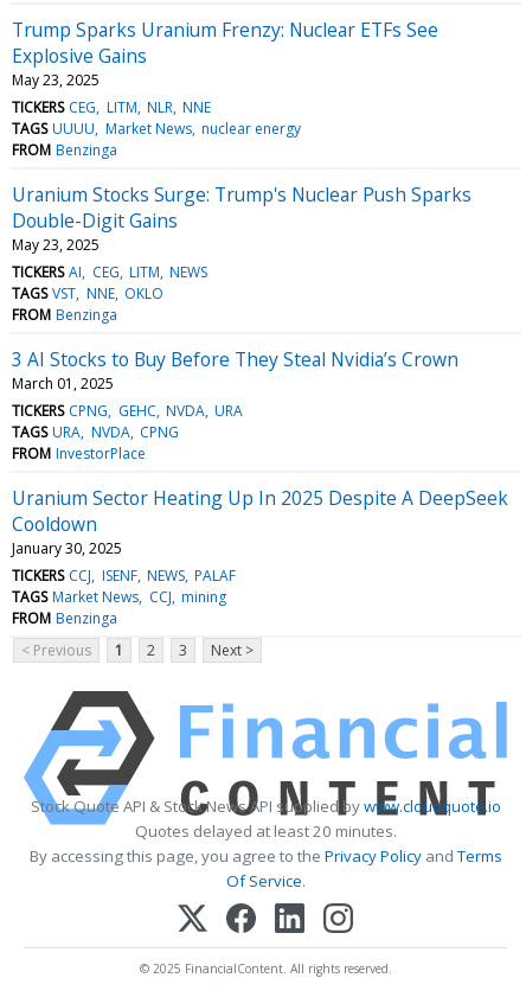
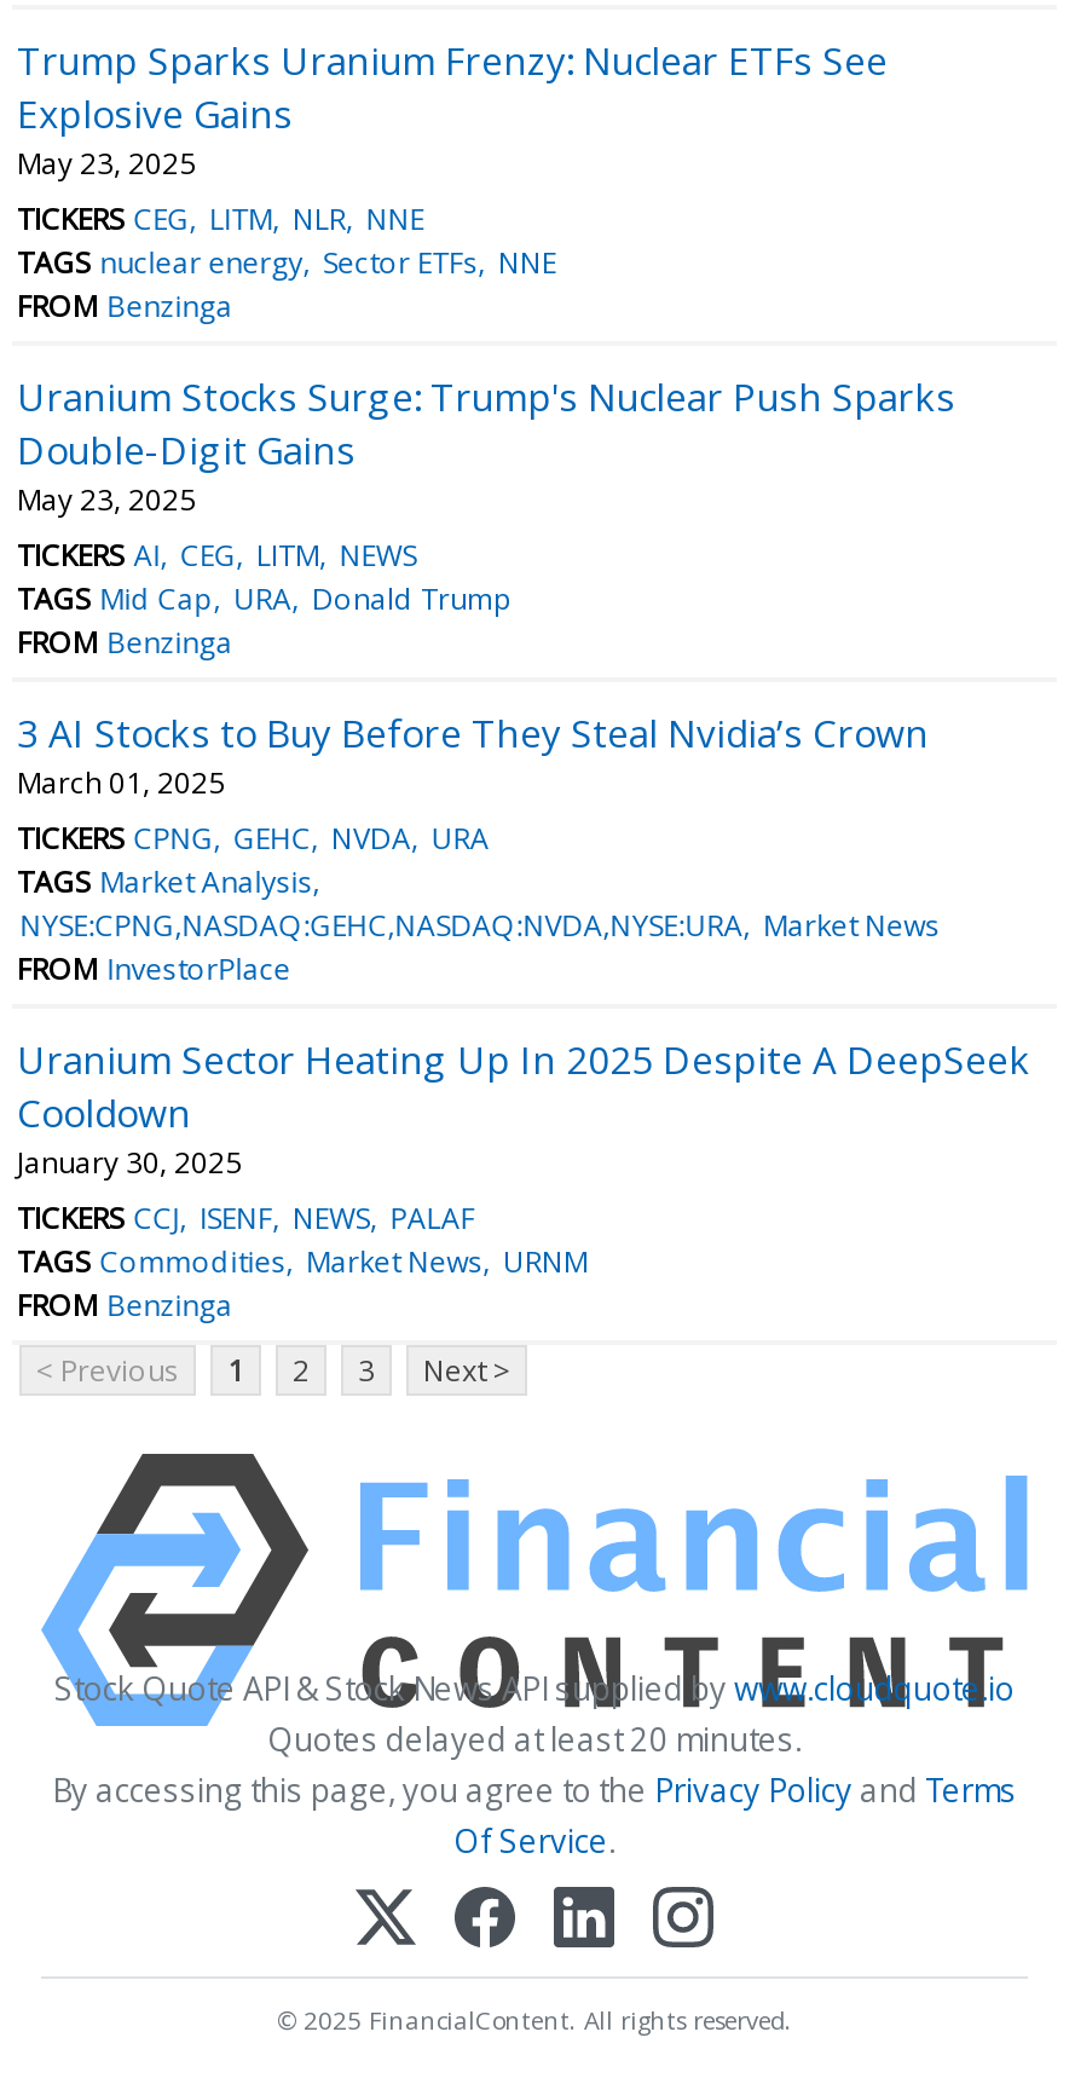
[12,118,301,139] TAGS UUUU Market News nuclear energy -> [17,242,556,283] TAGS nuclear energy Sector ETFs NNE
[12,283,163,303] TAGS VST NNE OKLO -> [17,578,512,619] TAGS Mid Cap URA Donald Trump
[12,422,179,442] TAGS URA NVDA CPNG -> [17,861,940,946] TAGS Market Analysis | NYSE:CPNG,NASDAQ:GEHC,NASDAQ:NVDA,NYSE:URA Market News
[12,587,226,607] TAGS Market News CCJ mining -> [17,1241,587,1282] TAGS Commodities Market News URNM

